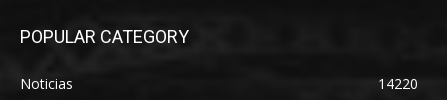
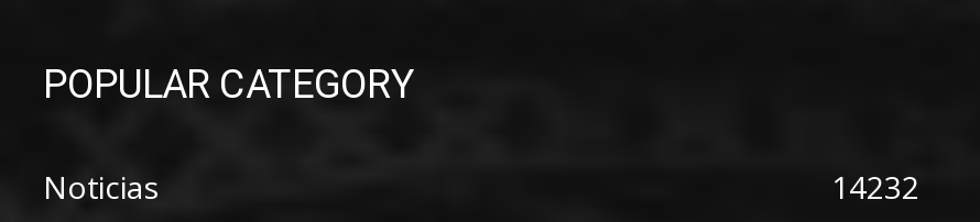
[378,74,418,93] 14220 -> [831,165,919,207] 14232

